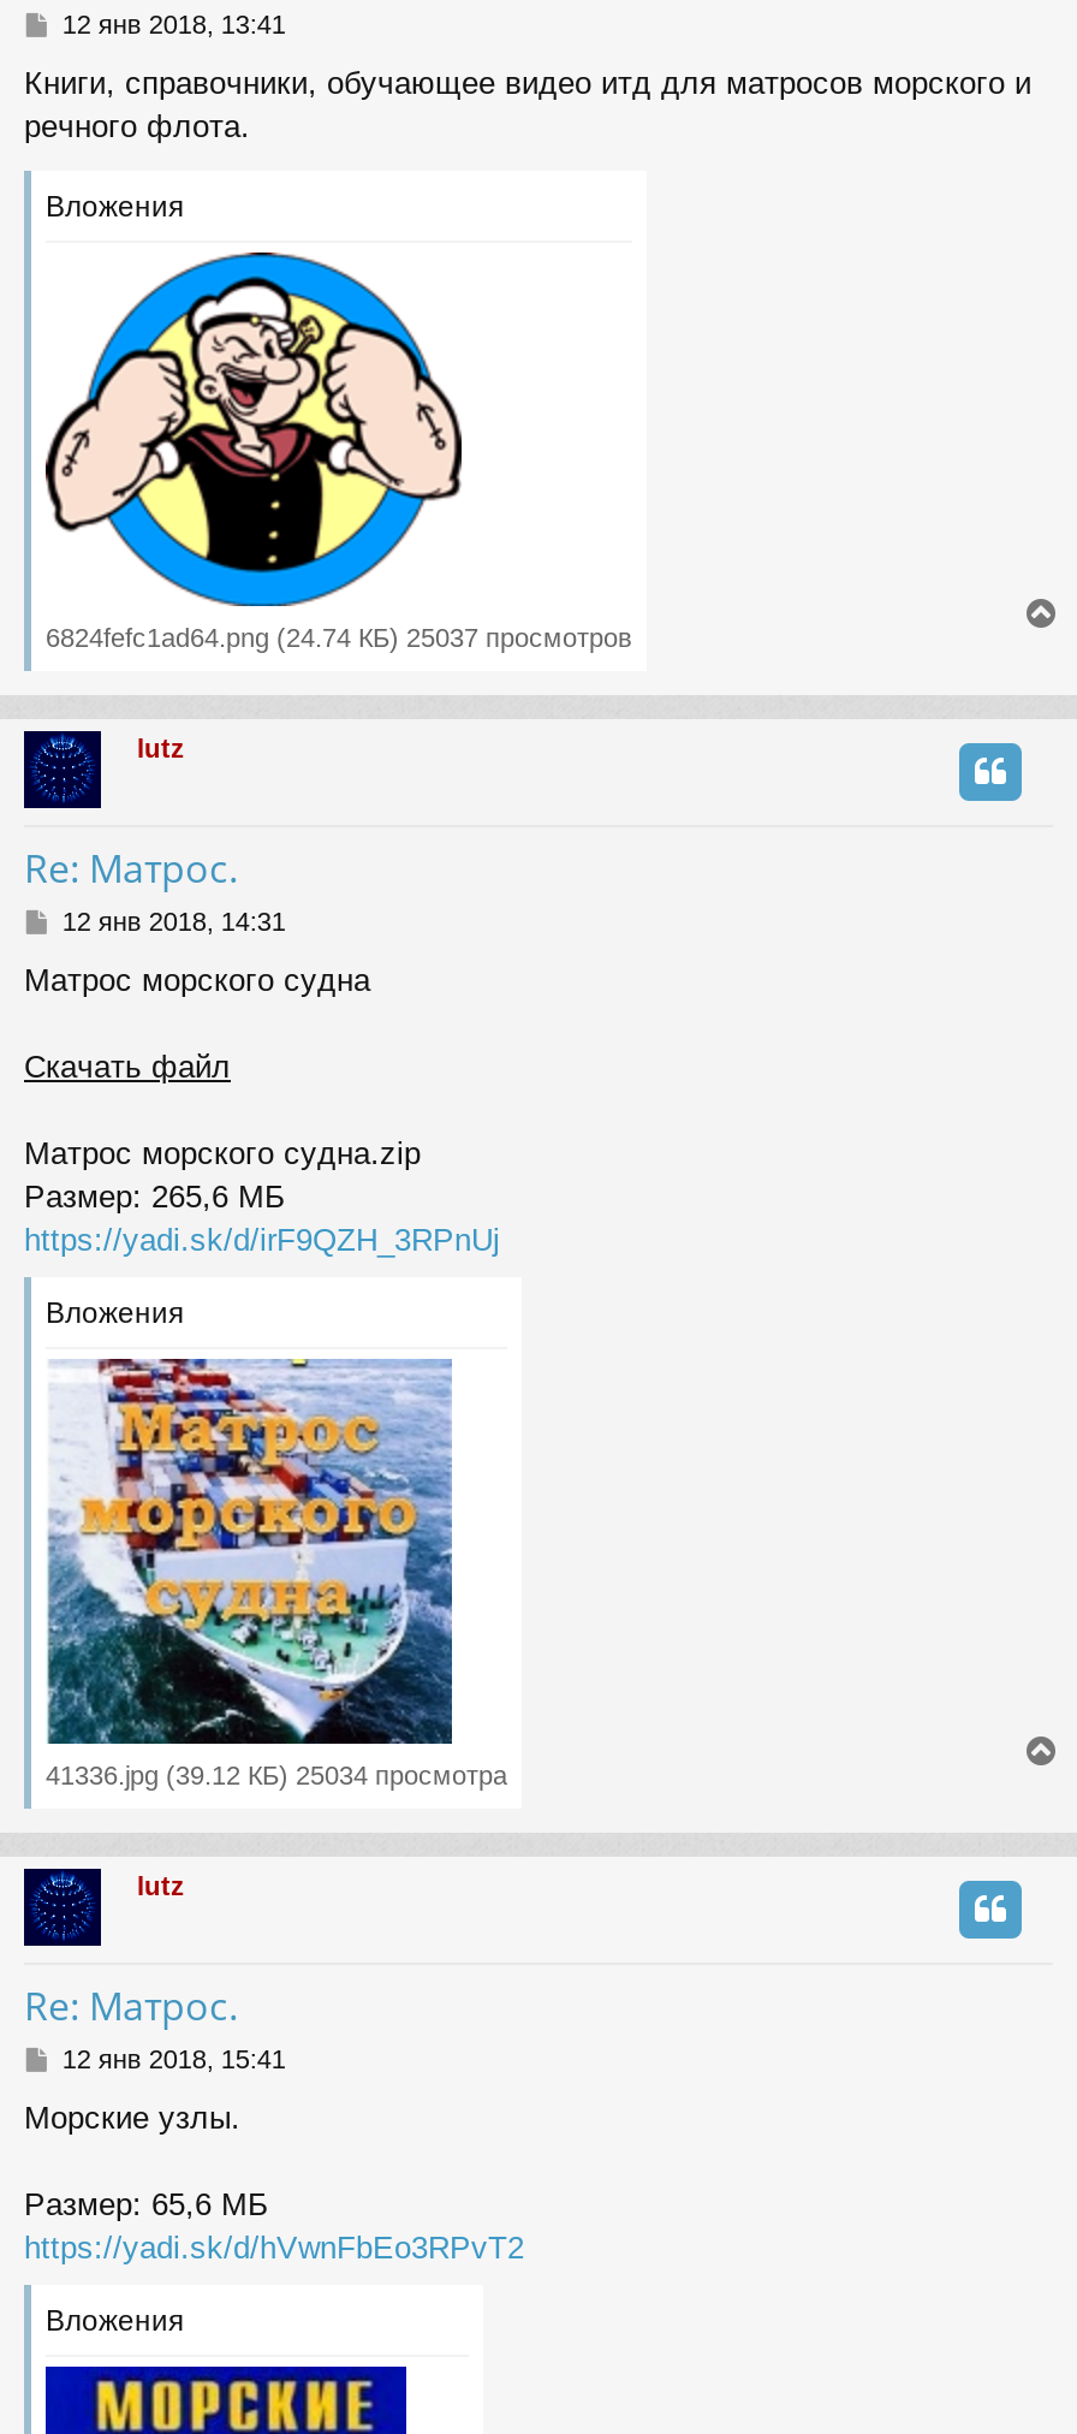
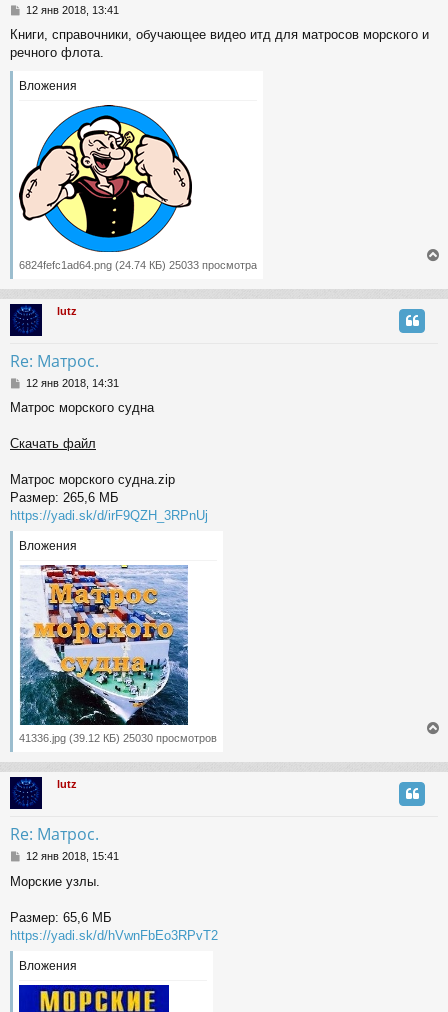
[46,624,632,653] 6824fefc1ad64.png (24.74 КБ) 25037 просмотров -> [19,259,257,271] 6824fefc1ad64.png (24.74 КБ) 25033 просмотра
[46,1762,507,1791] 41336.jpg (39.12 КБ) 25034 просмотра -> [19,732,217,744] 41336.jpg (39.12 КБ) 25030 просмотров

